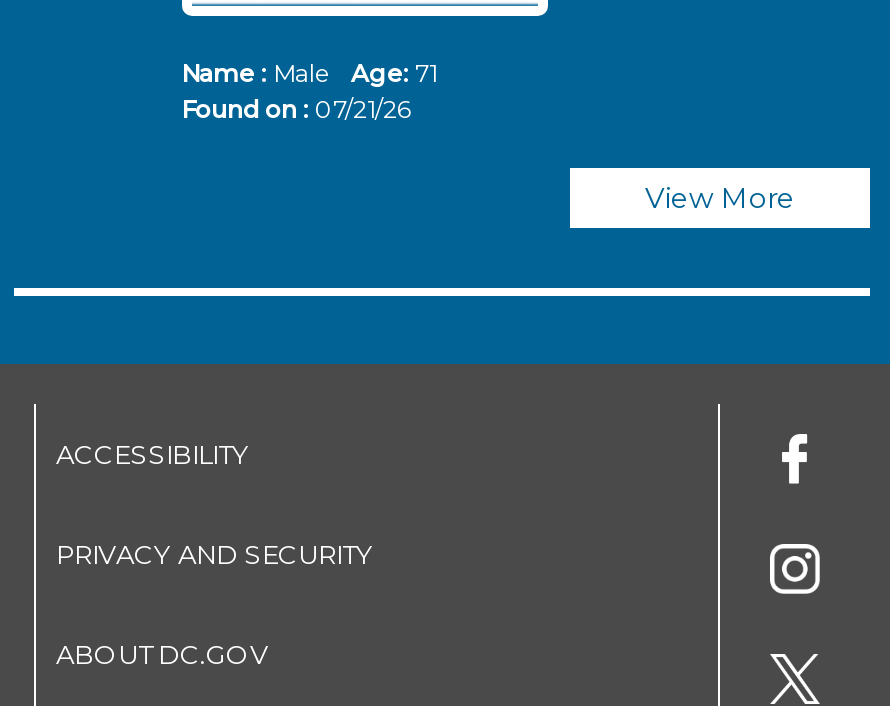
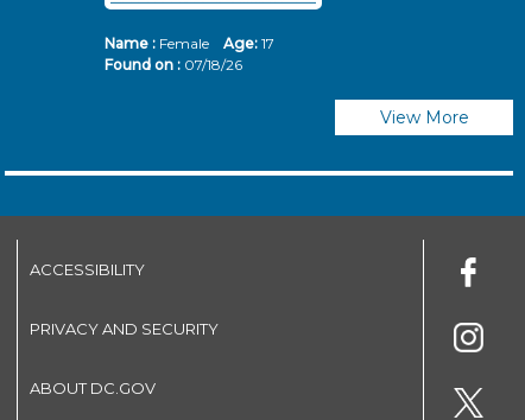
[181,59,437,89] Name : Male Age: 71 -> [104,35,274,53] Name : Female Age: 17
[181,95,411,125] Found on : 07/21/26 -> [104,56,242,74] Found on : 07/18/26

